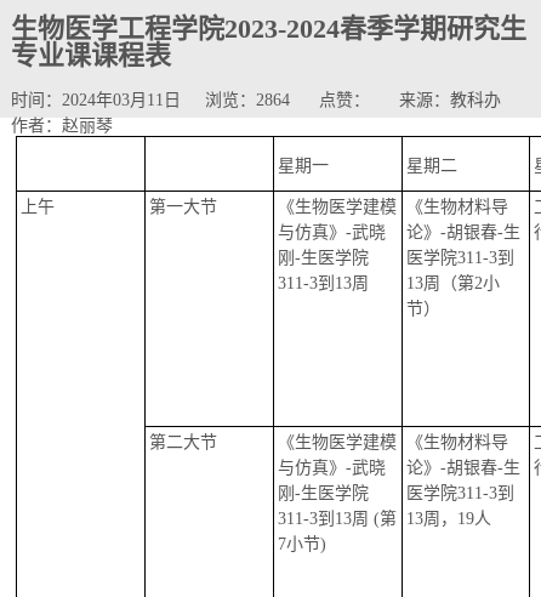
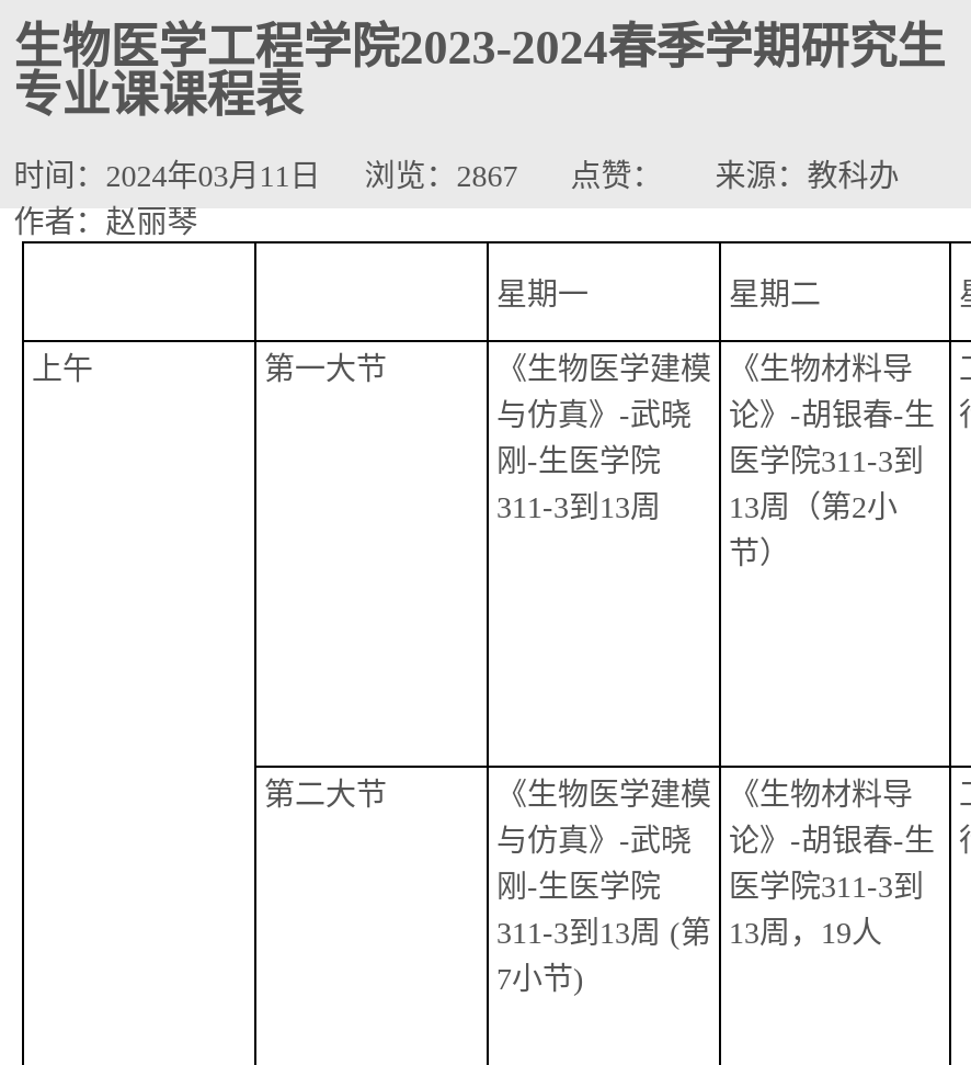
[11,91,506,109] 时间：2024年03月11日浏览：2864点赞：来源：教科办 -> [14,160,908,193] 时间：2024年03月11日浏览：2867点赞：来源：教科办

